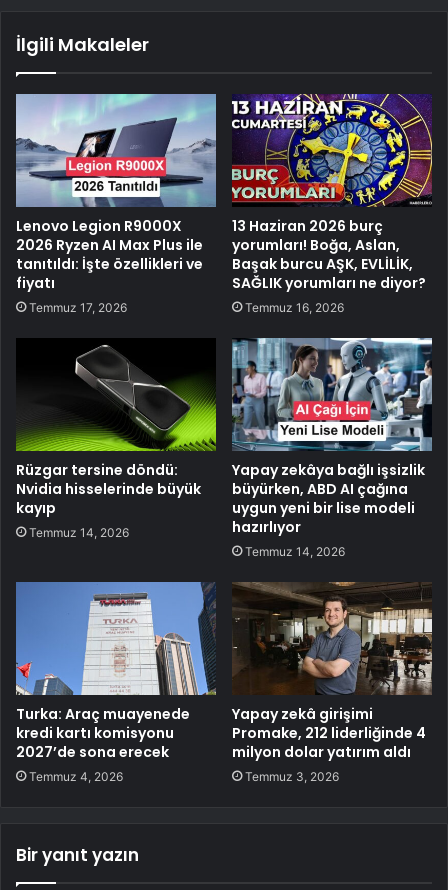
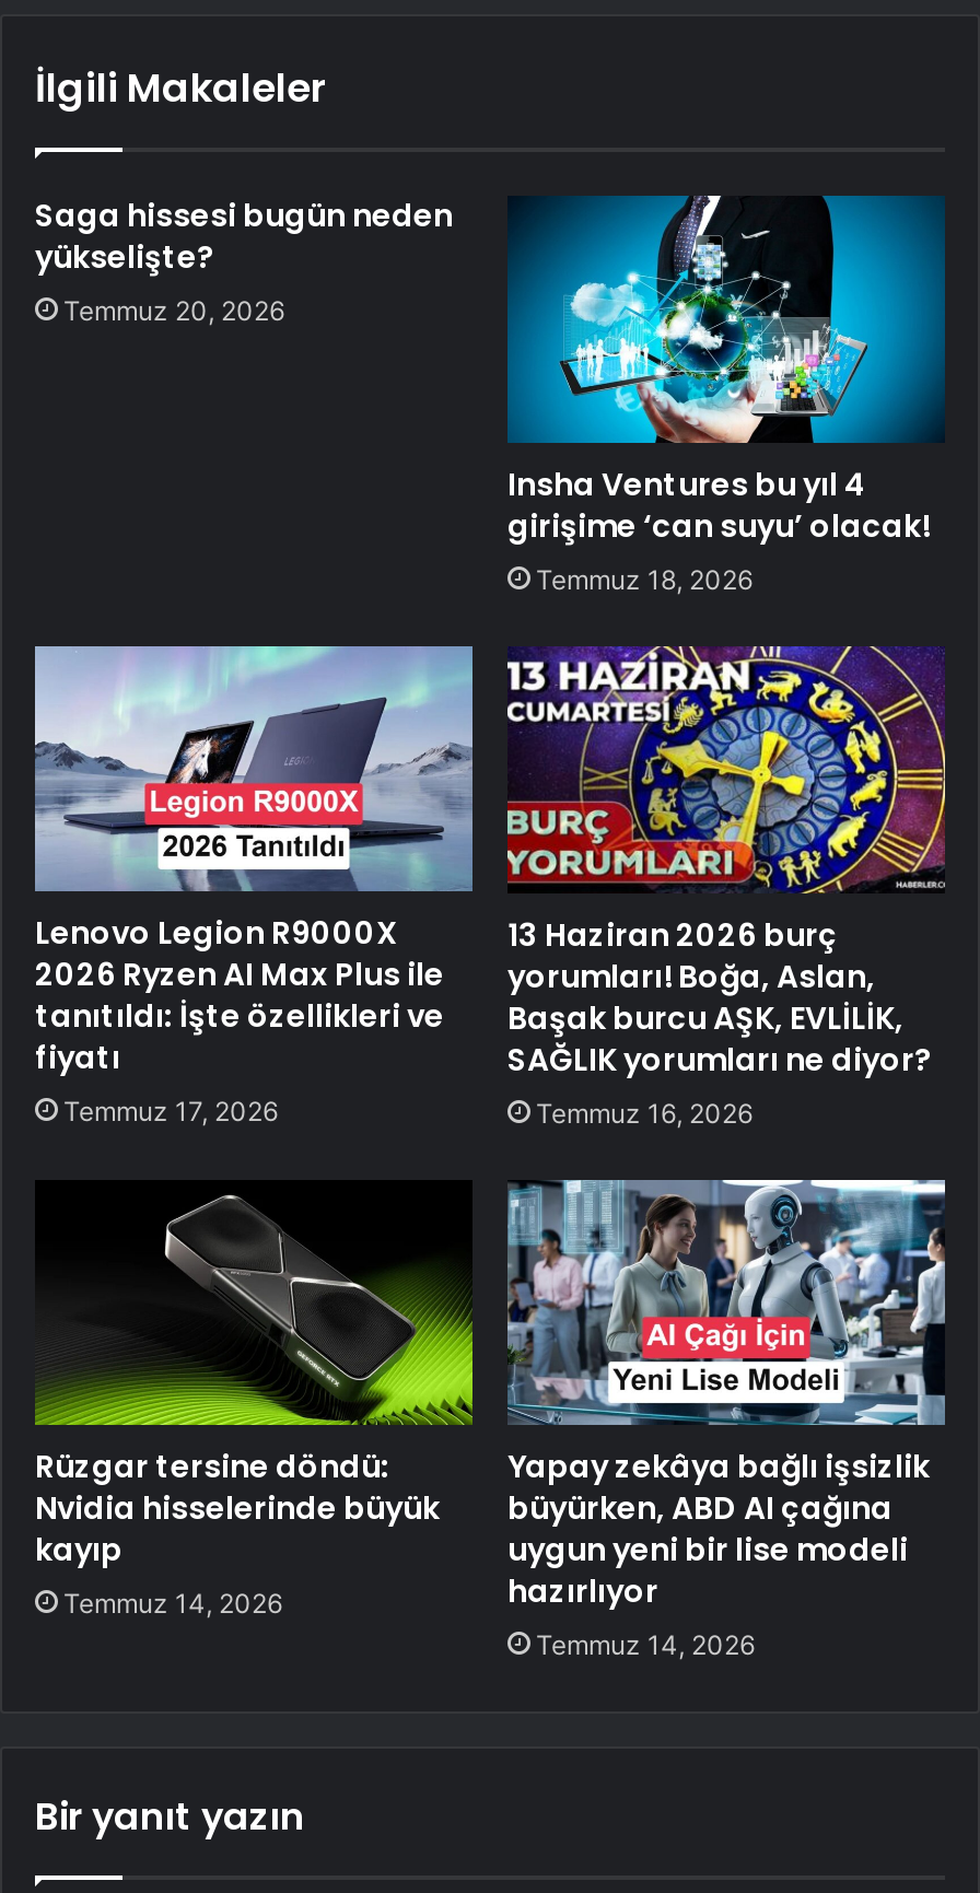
none -> [35,194,453,328] Saga hissesi bugün neden | yükselişte? | Temmuz 20, 2026
none -> [507,194,945,596] [image] | Insha Ventures bu yıl 4 | girişime ‘can suyu’ olacak! | Temmuz 18, 2026
moved [15,94,426,559] -> [33,644,932,1662]: [image] | Lenovo Legion R9000X | 2026 Ryzen AI Max Plus ile | ... | hazırlıyor | Temmuz 14, 2026
[15,581,217,784] [image] | Turka: Araç muayenede | kredi kartı komisyonu | 2027’de sona erecek | Temmuz 4, 2026 -> none
[232,581,433,784] [image] | Yapay zekâ girişimi | Promake, 212 liderliğinde 4 | milyon dolar yatırım aldı | Temmuz 3, 2026 -> none

